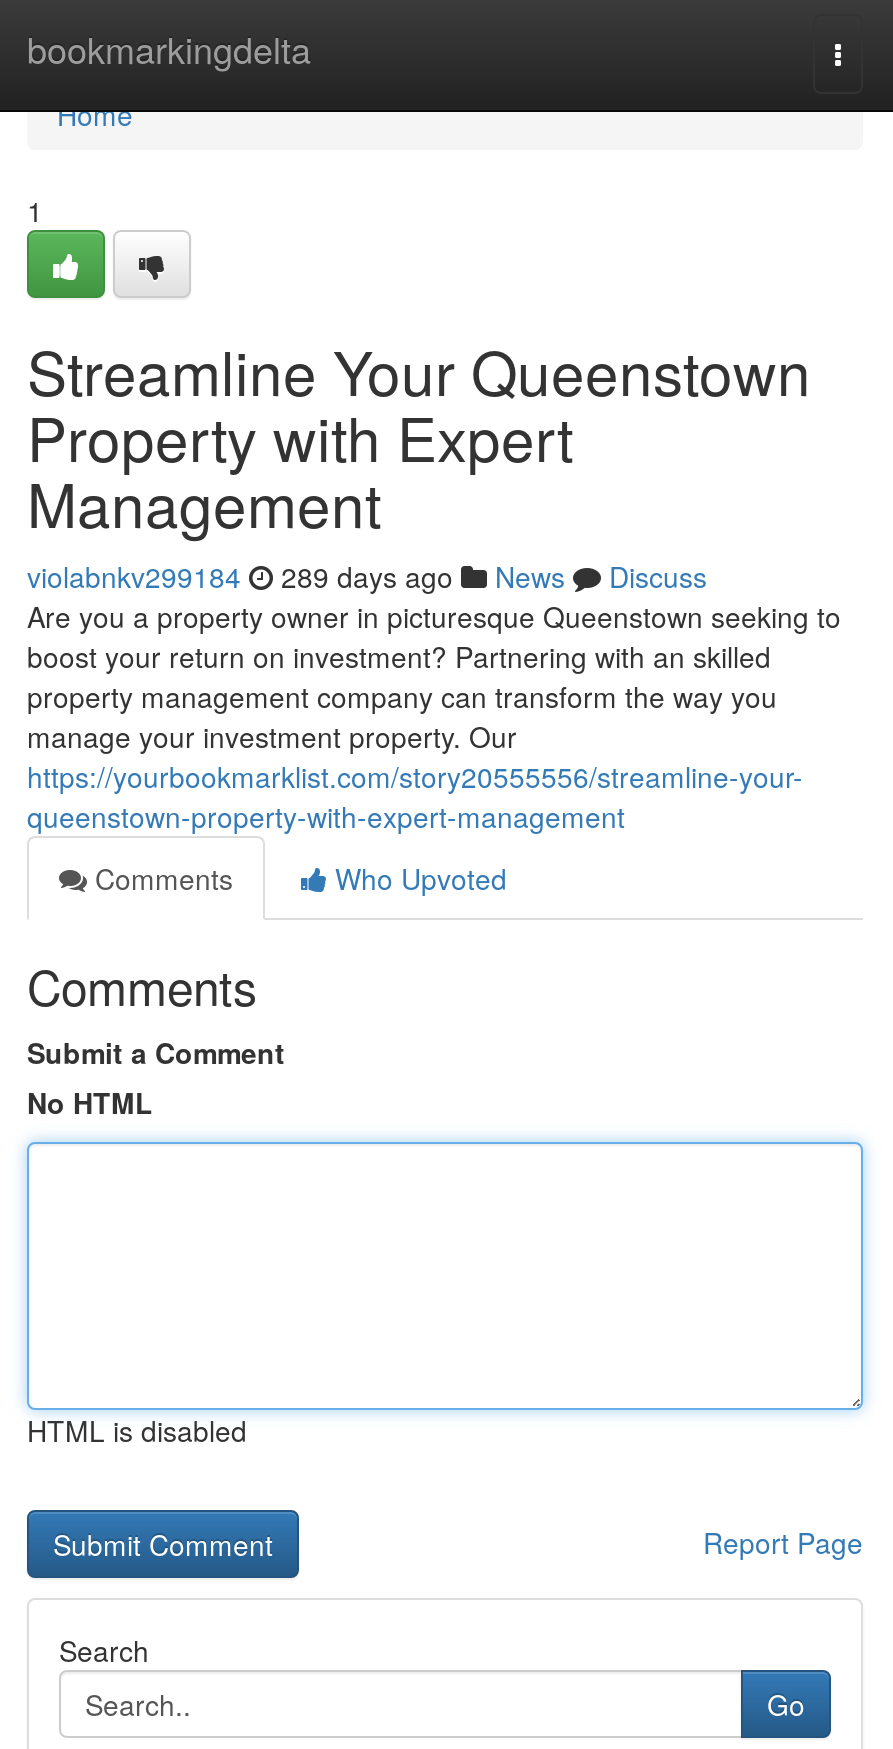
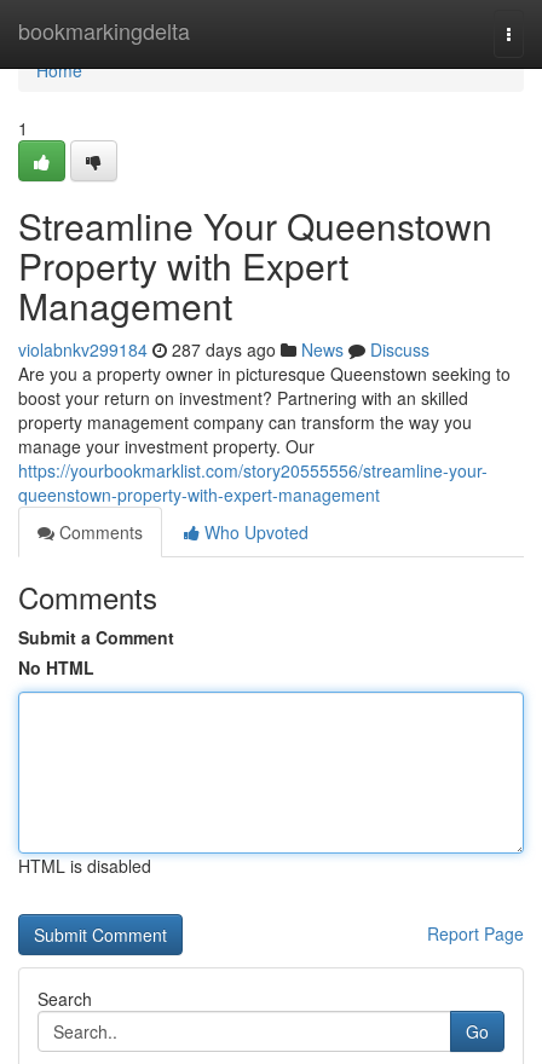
[27,556,707,596] violabnkv299184 289 days ago News Discuss -> [18,337,429,362] violabnkv299184 287 days ago News Discuss

